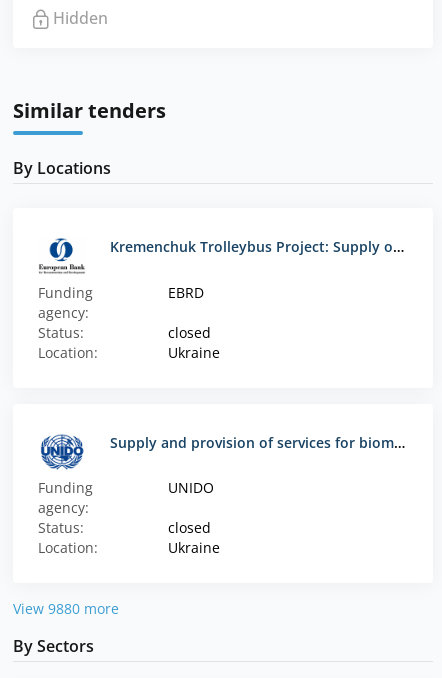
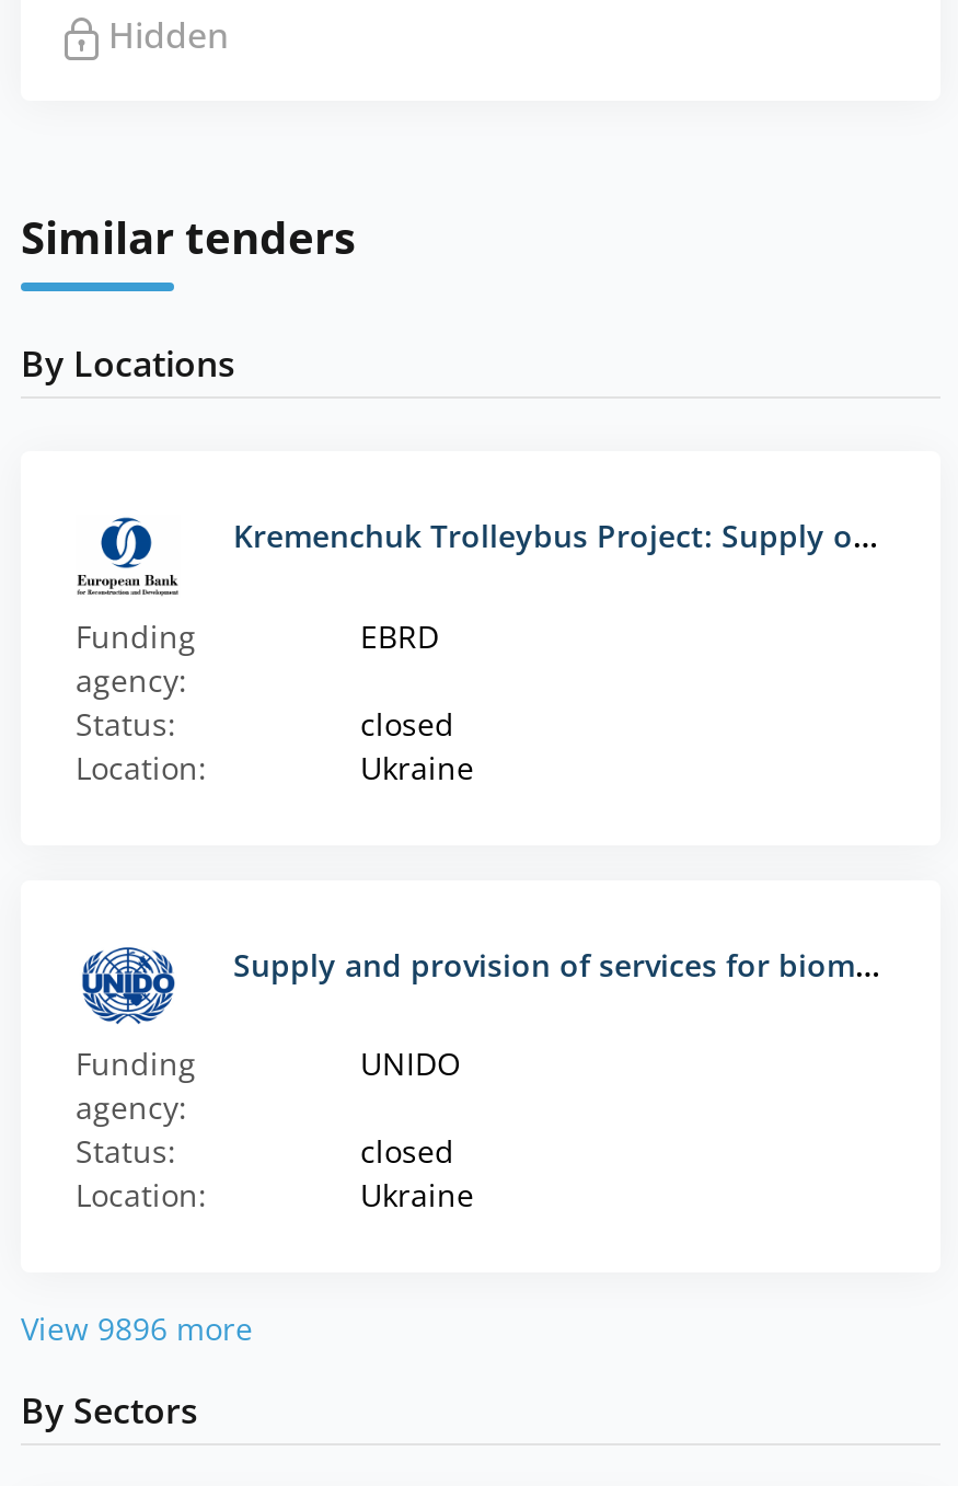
[13,599,119,618] View 9880 more -> [21,1308,253,1350] View 9896 more

